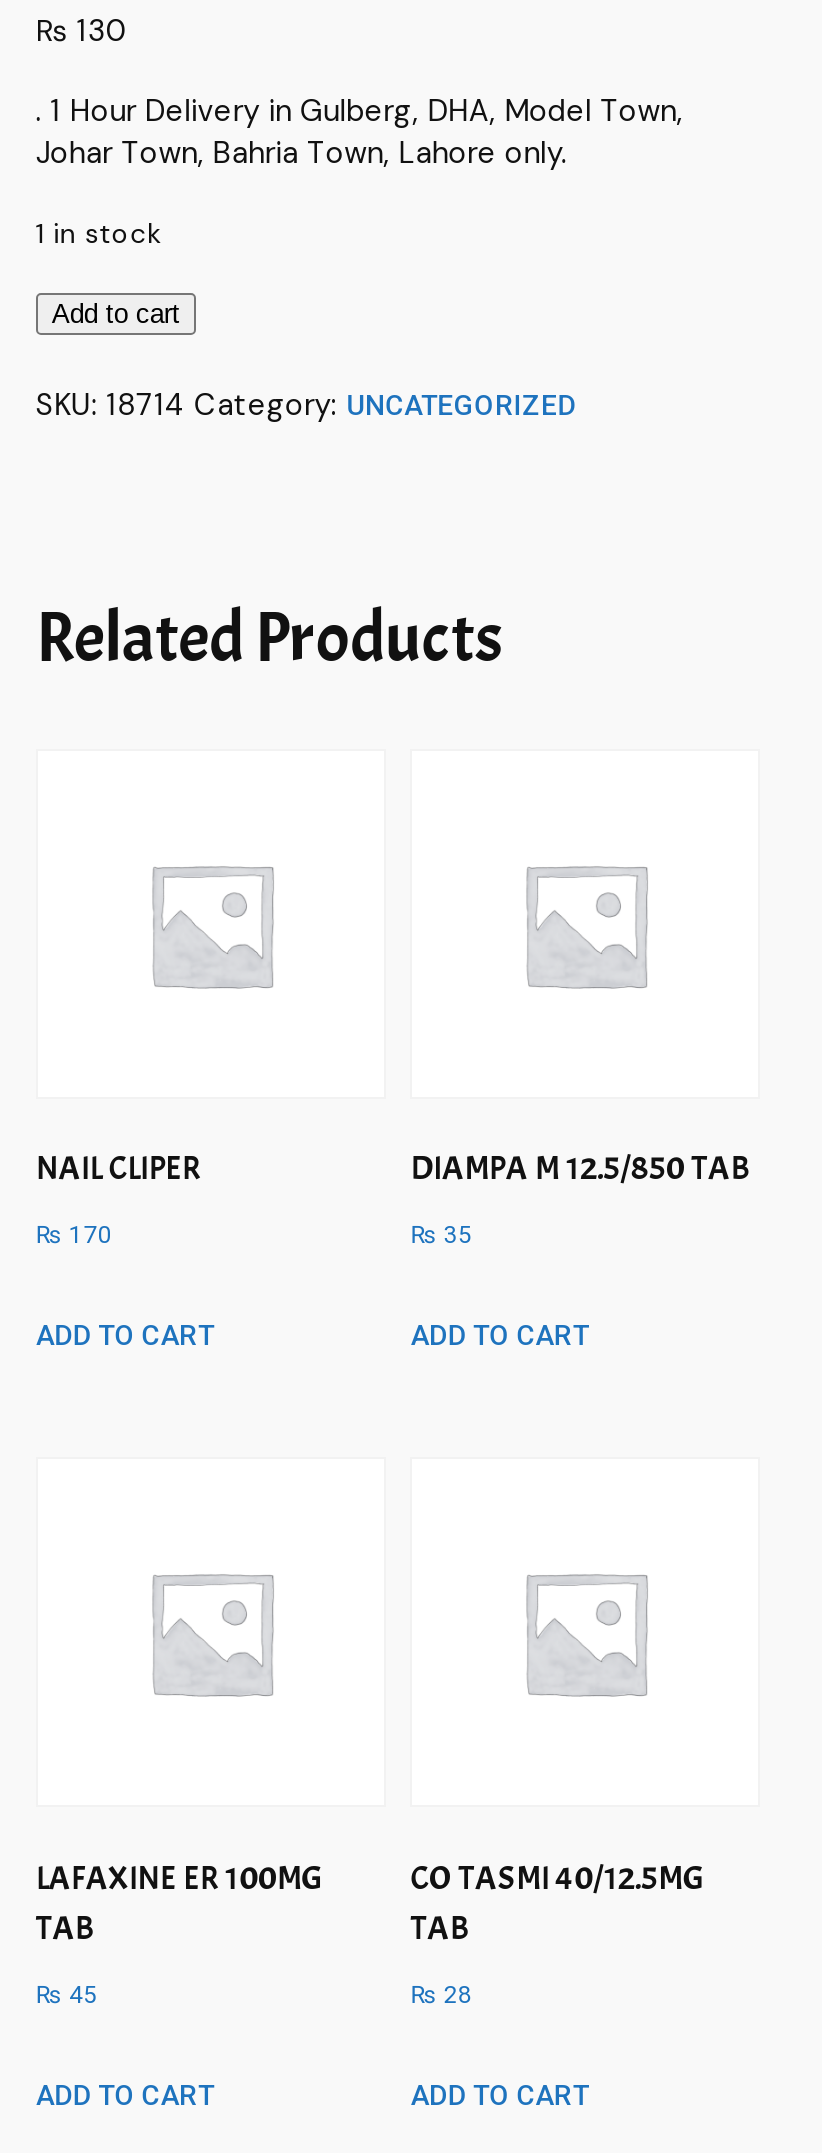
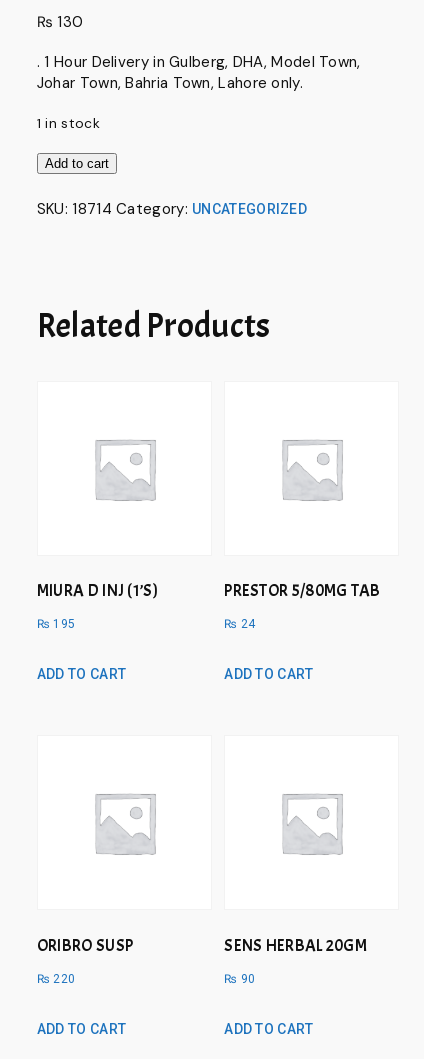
[36,1147,200,1189] NAIL CLIPER -> [37,580,158,601] MIURA D INJ (1’S)
[410,1147,751,1189] DIAMPA M 12.5/850 TAB -> [224,580,381,601] PRESTOR 5/80MG TAB
[36,1222,113,1250] ₨ 170 -> [37,617,75,631] ₨ 195
[410,1222,473,1250] ₨ 35 -> [224,617,255,631] ₨ 24
[36,1856,324,1948] LAFAXINE ER 100MG | TAB -> [37,935,133,956] ORIBRO SUSP
[410,1856,705,1948] CO TASMI 40/12.5MG | TAB -> [224,935,367,956] SENS HERBAL 20GM
[36,1981,98,2009] ₨ 45 -> [37,972,75,986] ₨ 220
[410,1981,473,2009] ₨ 28 -> [224,972,255,986] ₨ 90

